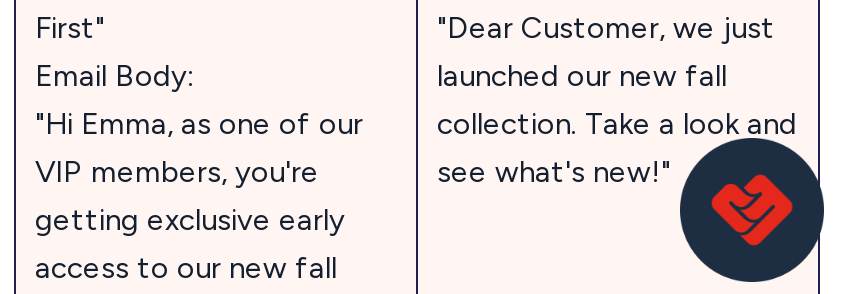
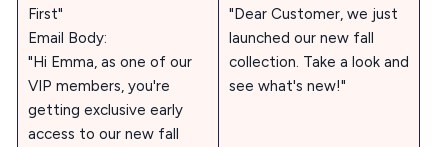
[678,146,826,284] [image] -> none

